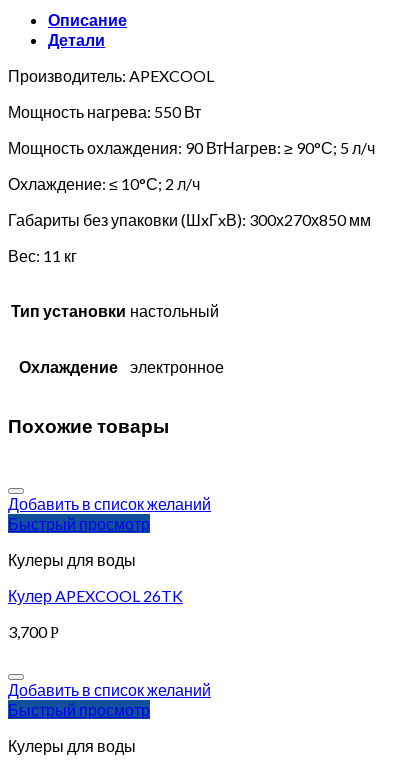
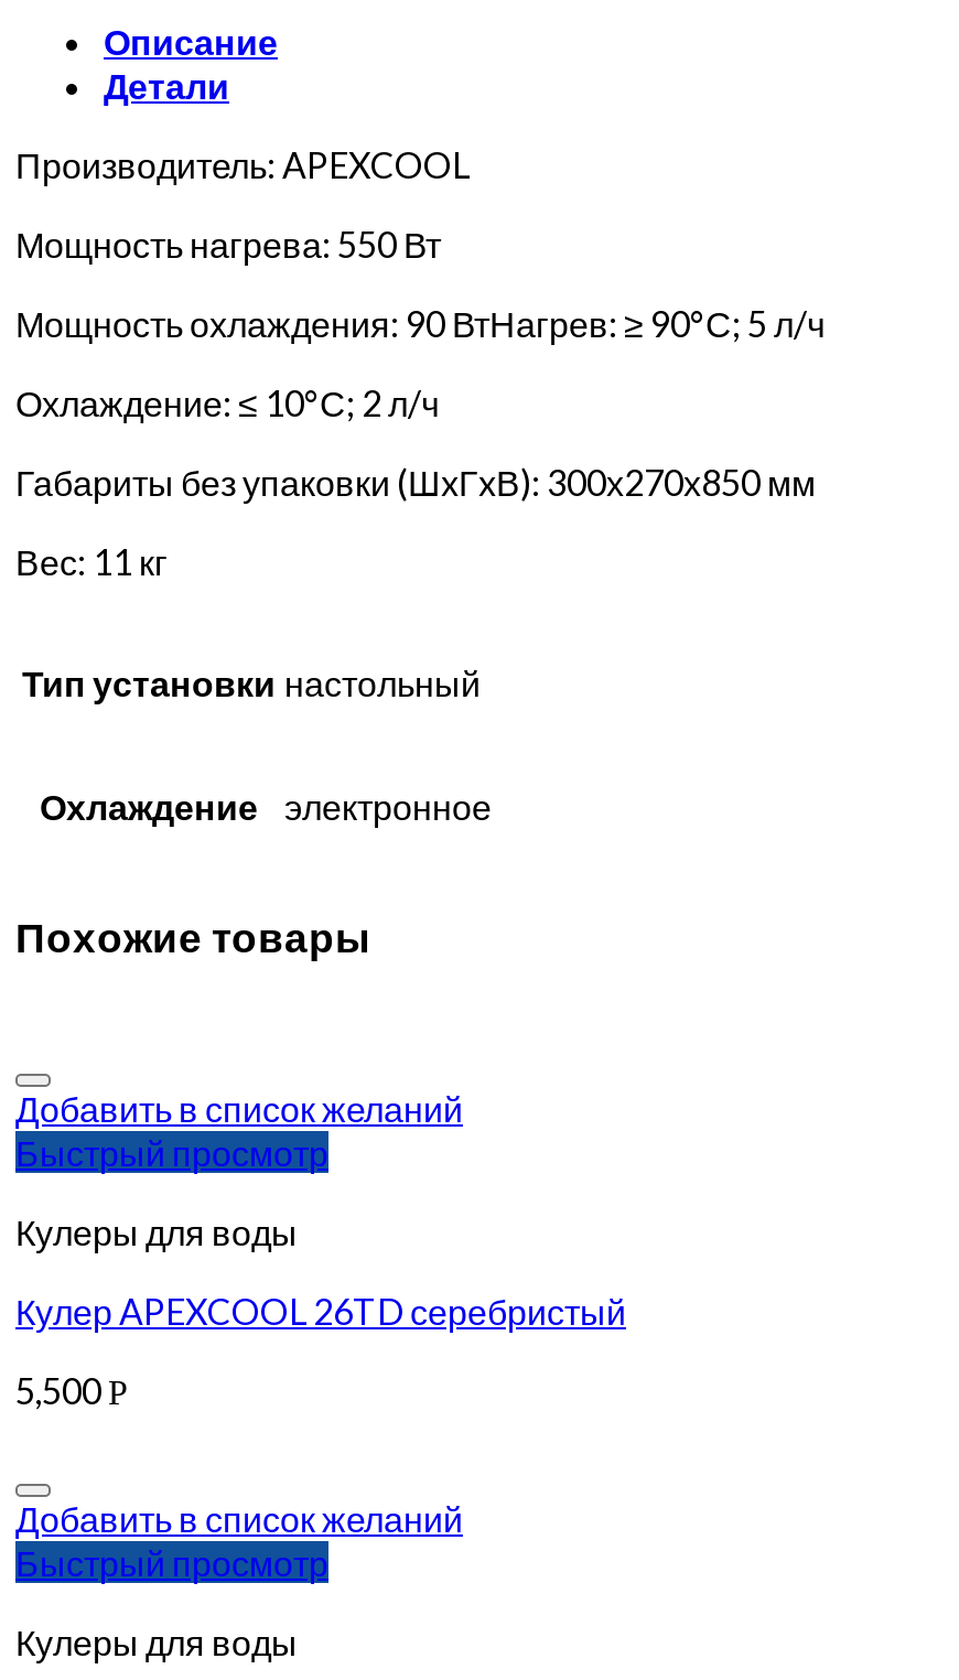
[8,586,183,605] Кулер APEXCOOL 26TK -> [15,1290,626,1332] Кулер APEXCOOL 26TD серебристый
[8,622,59,641] 3,700 Р -> [15,1370,128,1412] 5,500 Р

